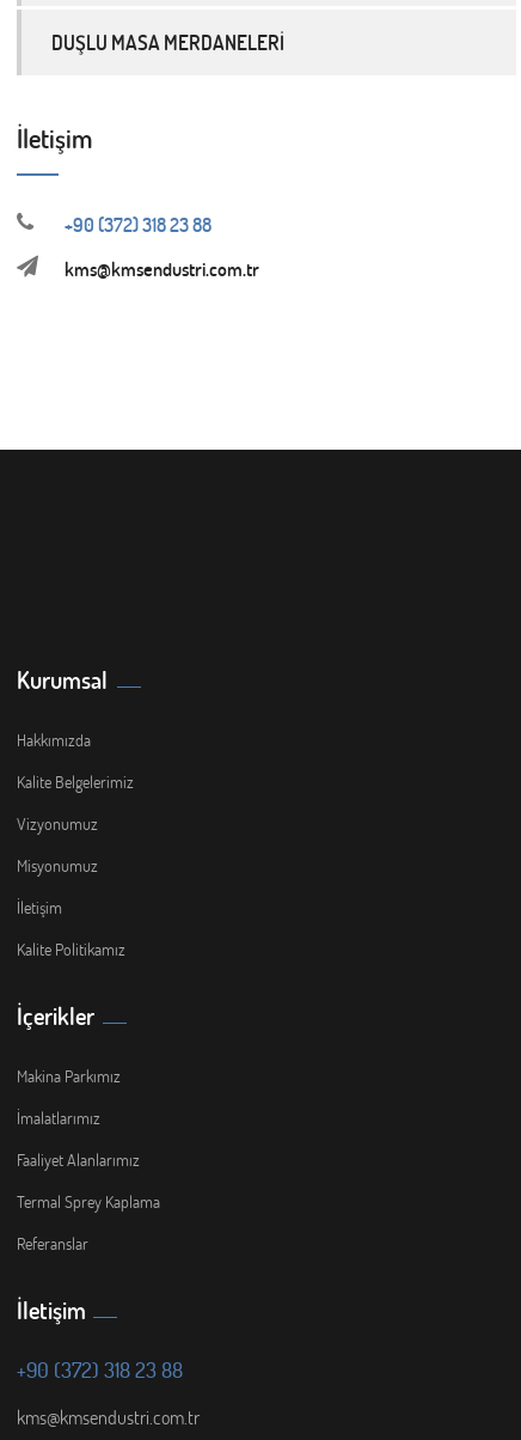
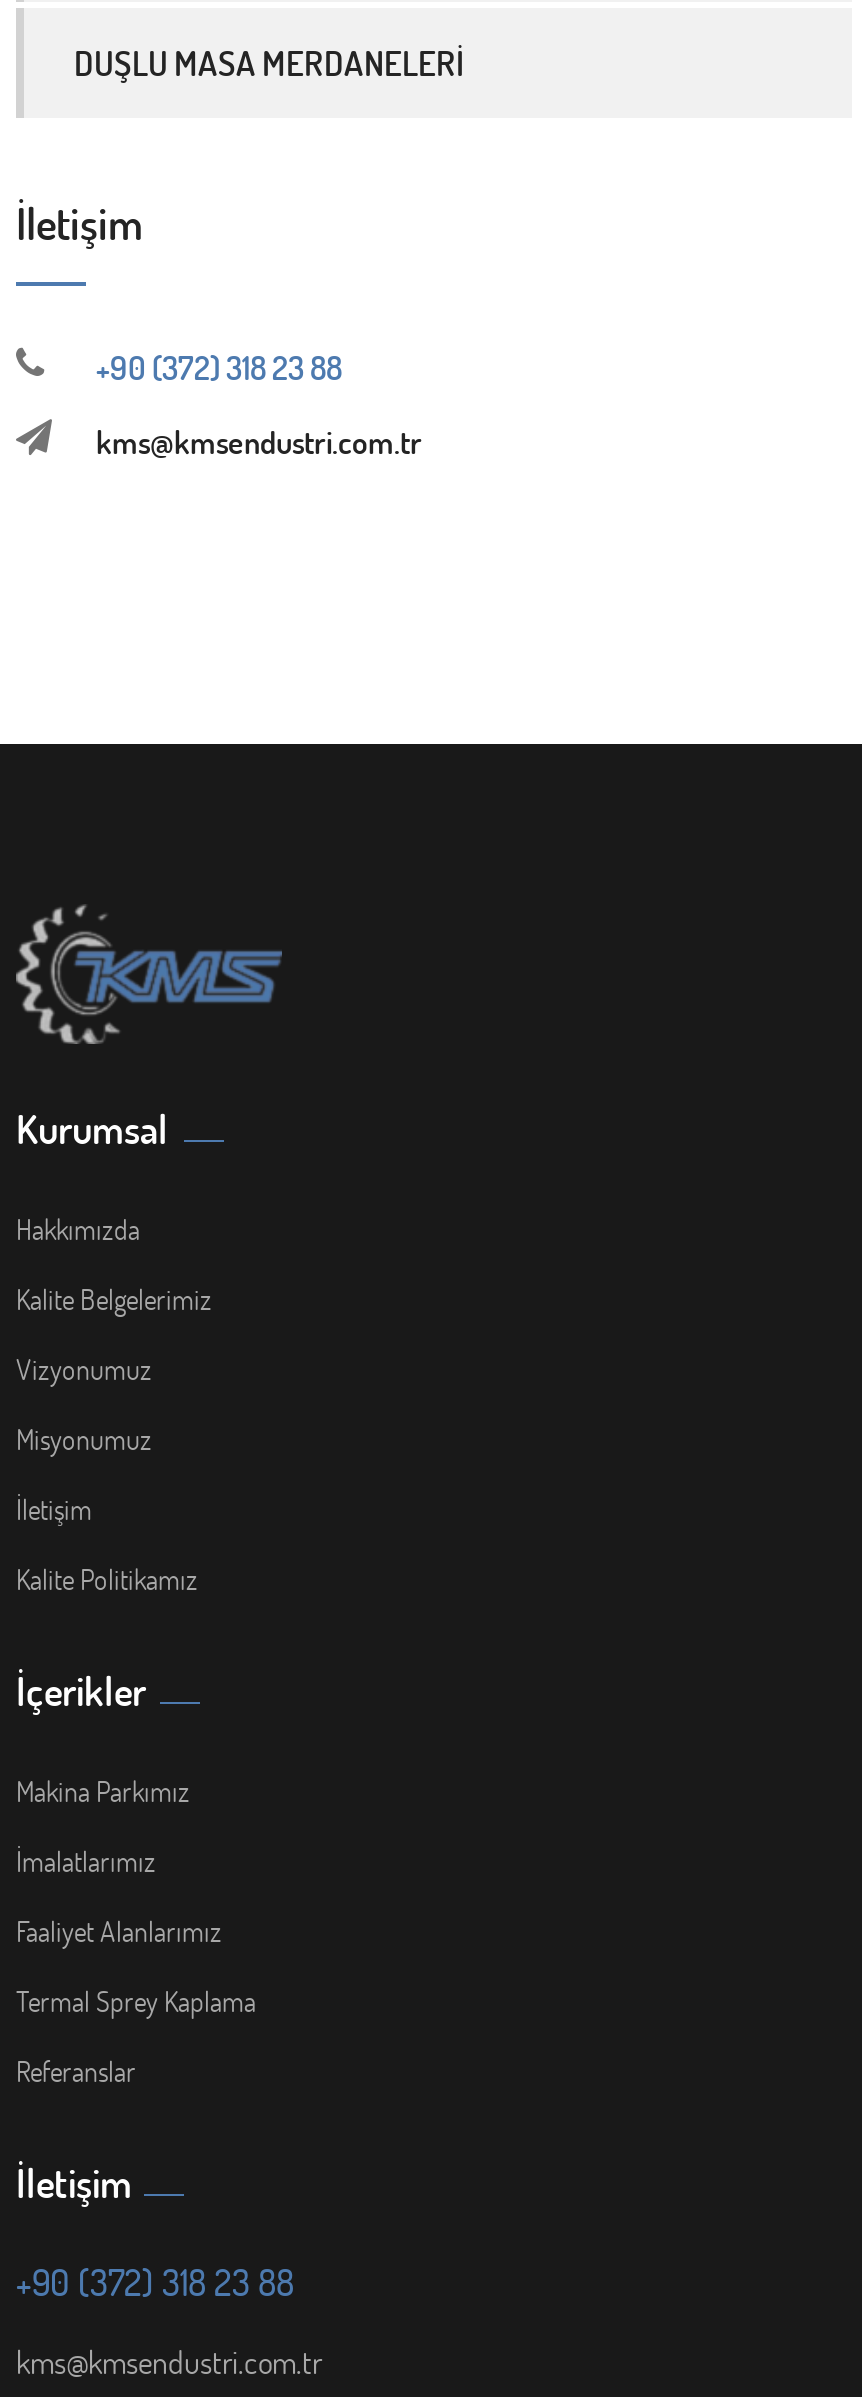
none -> [14,904,282,1046] [image]

